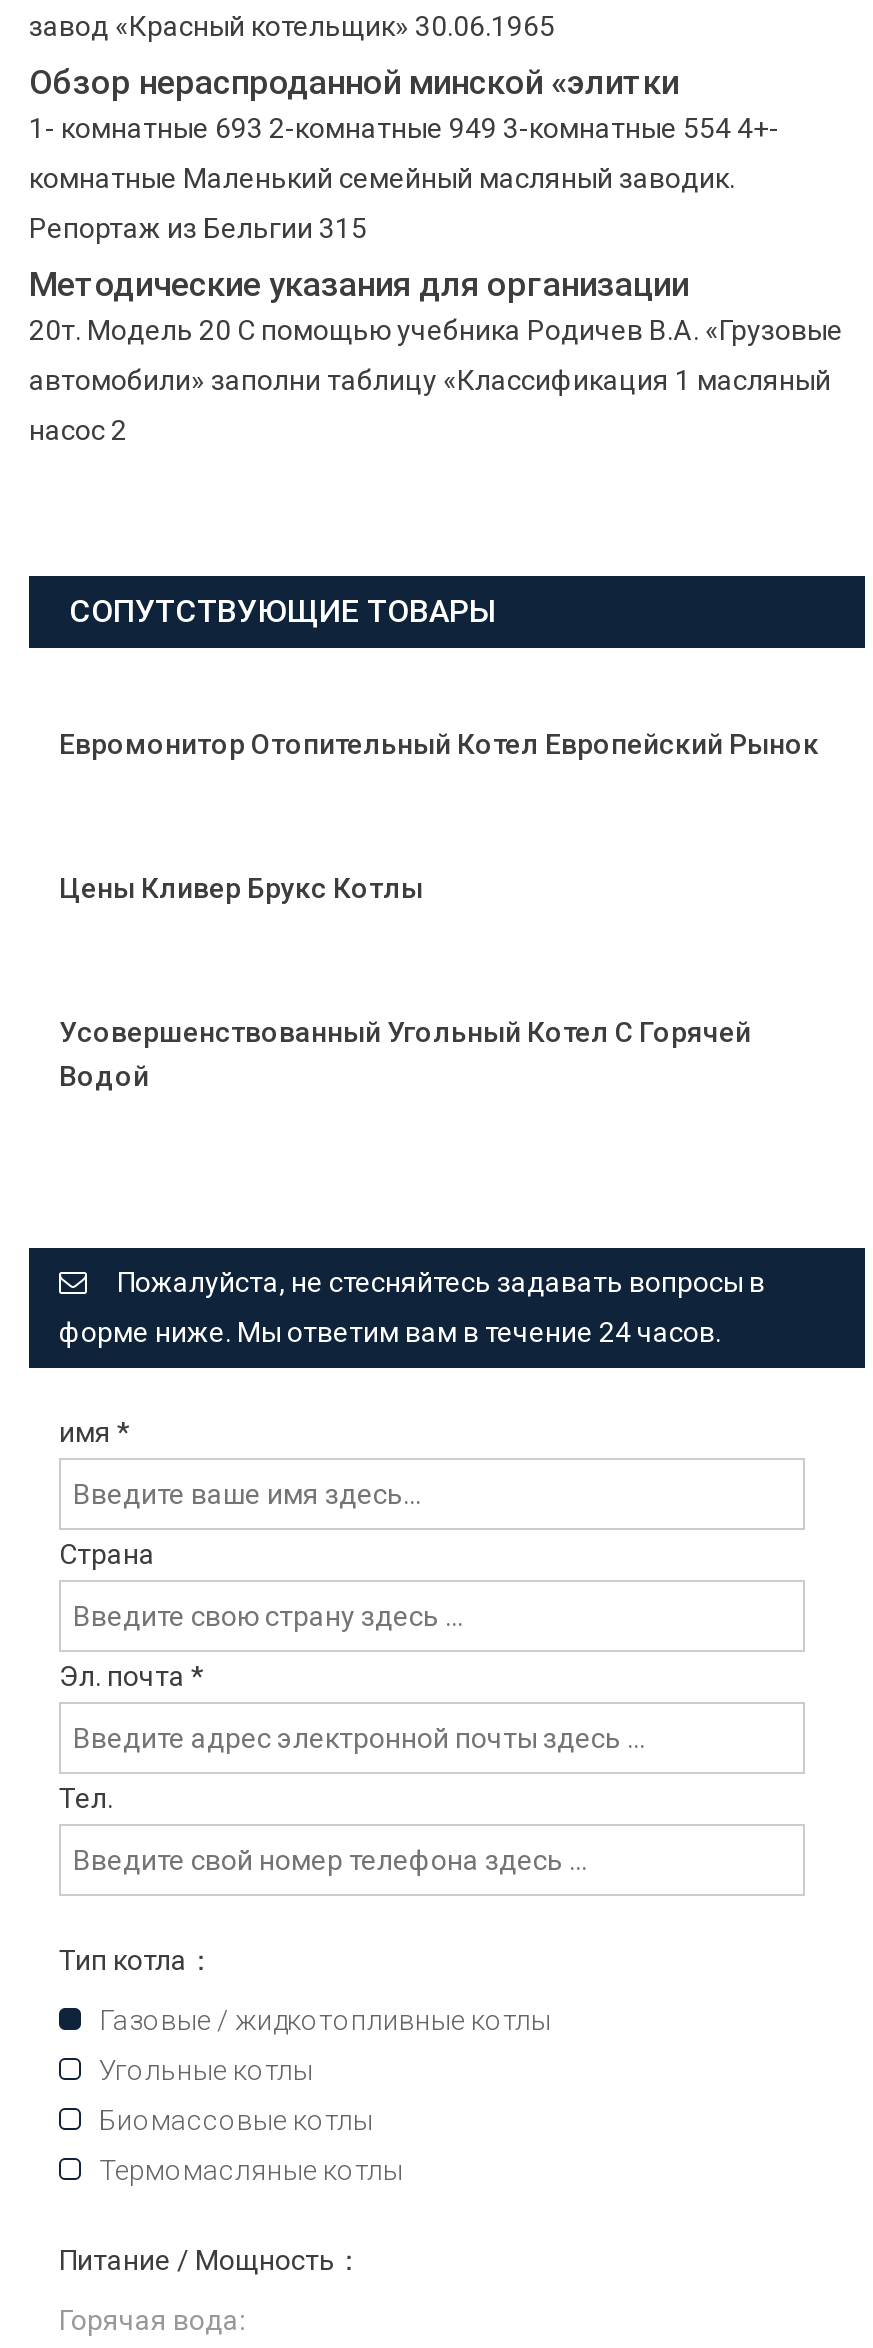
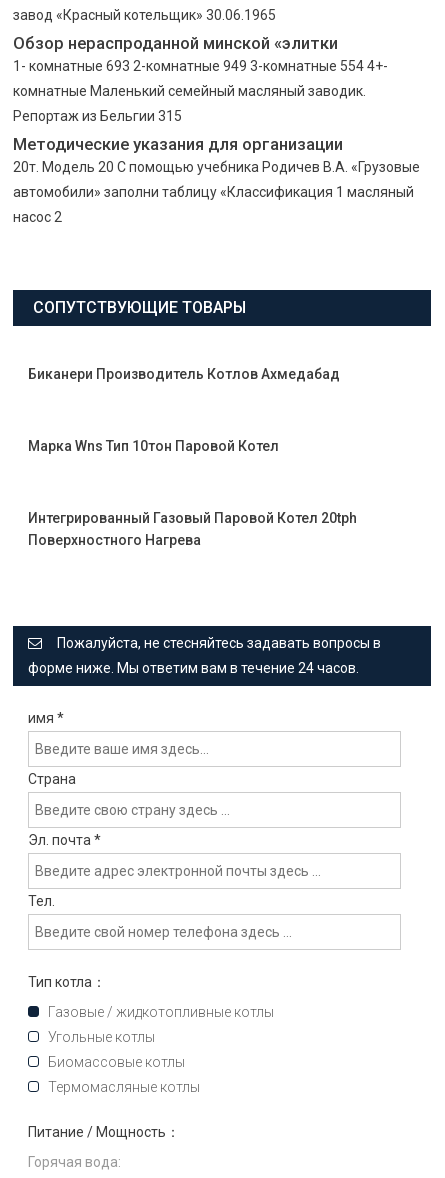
[59,728,819,760] Евромонитор Отопительный Котел Европейский Рынок -> [28,366,340,382] Биканери Производитель Котлов Ахмедабад
[59,872,423,904] Цены Кливер Брукс Котлы -> [28,438,279,454] Марка Wns Тип 10тон Паровой Котел
[59,1016,751,1092] Усовершенствованный Угольный Котел С Горячей | Водой -> [28,510,357,548] Интегрированный Газовый Паровой Котел 20tph | Поверхностного Нагрева

